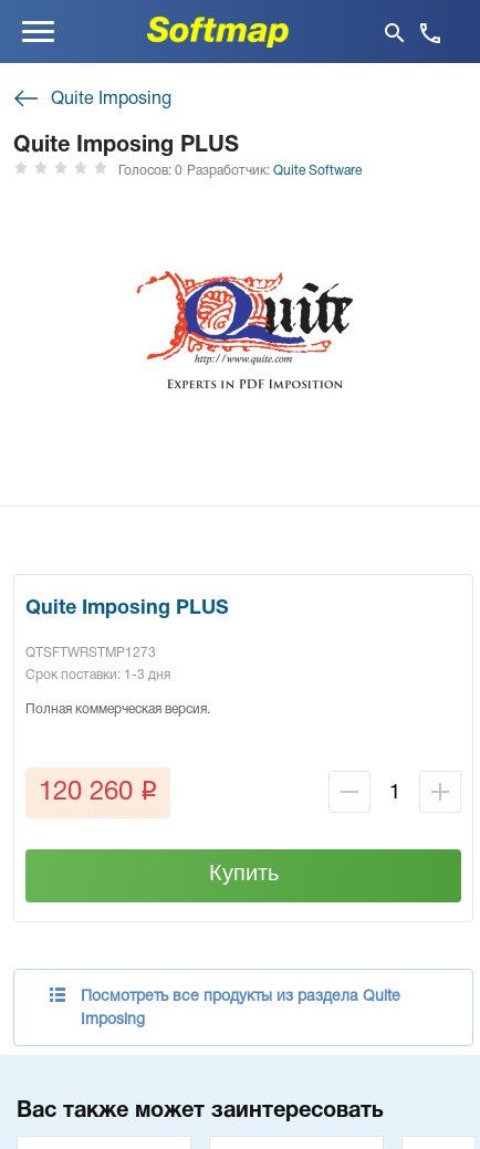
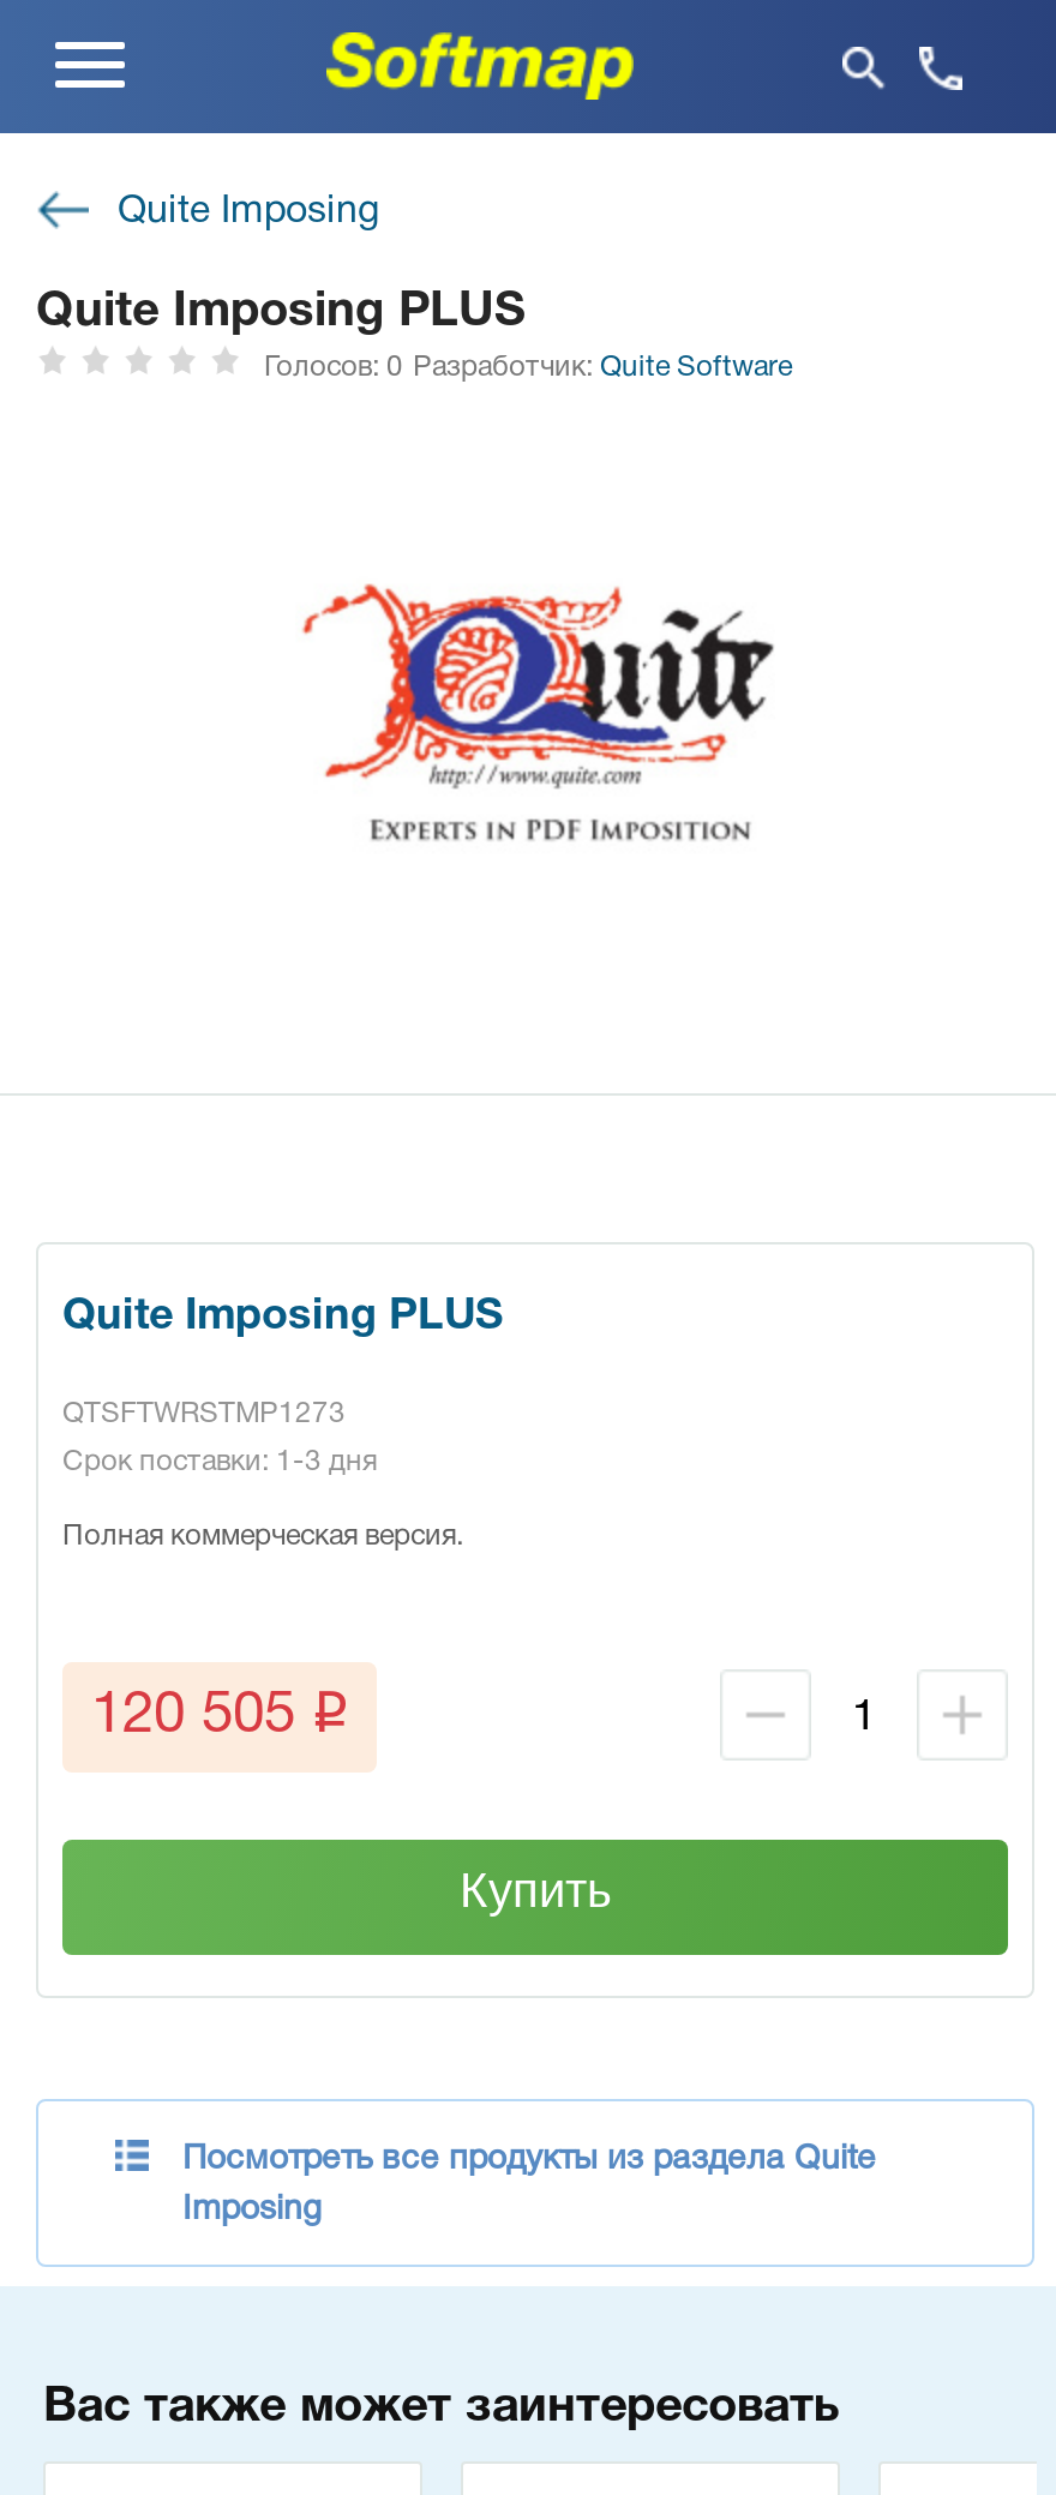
[39,780,157,806] 120 260 q -> [91,1689,348,1746] 120 505 q

